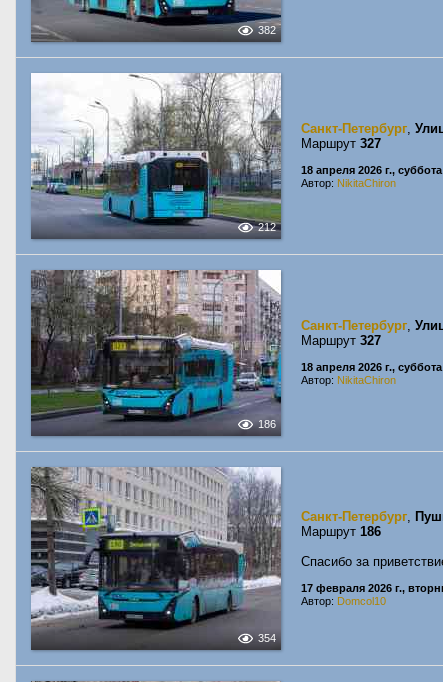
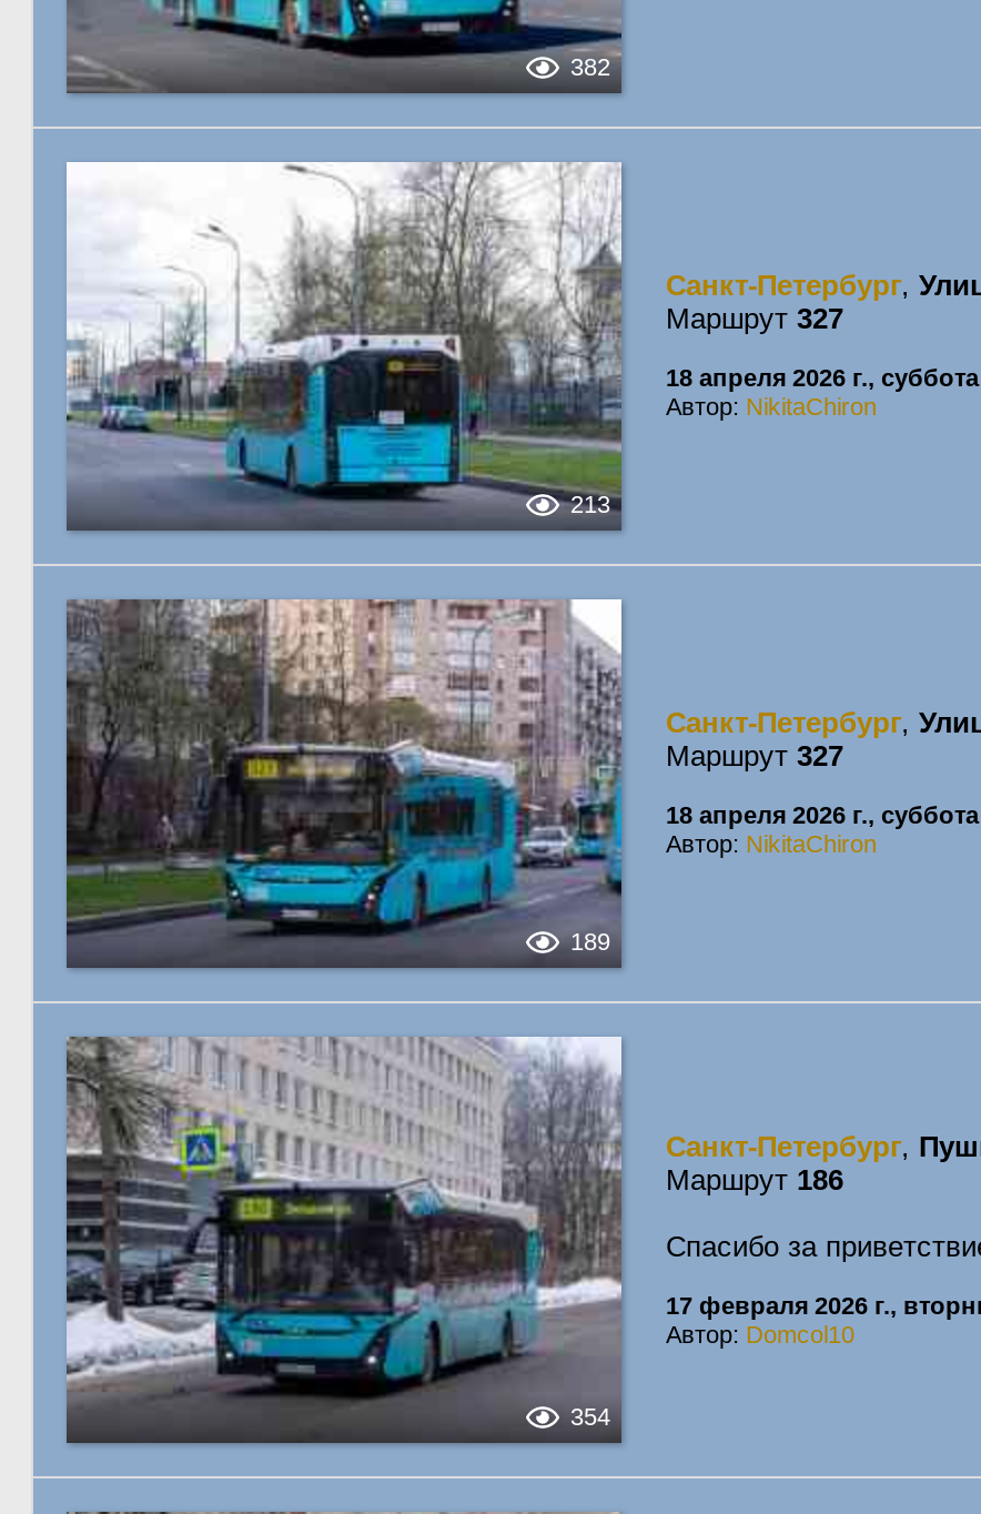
[258,221,276,233] 212 -> [570,491,610,517] 213
[258,418,276,430] 186 -> [570,928,610,955] 189

